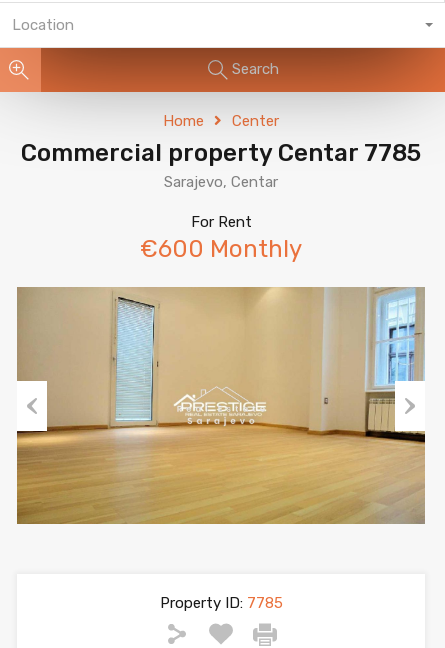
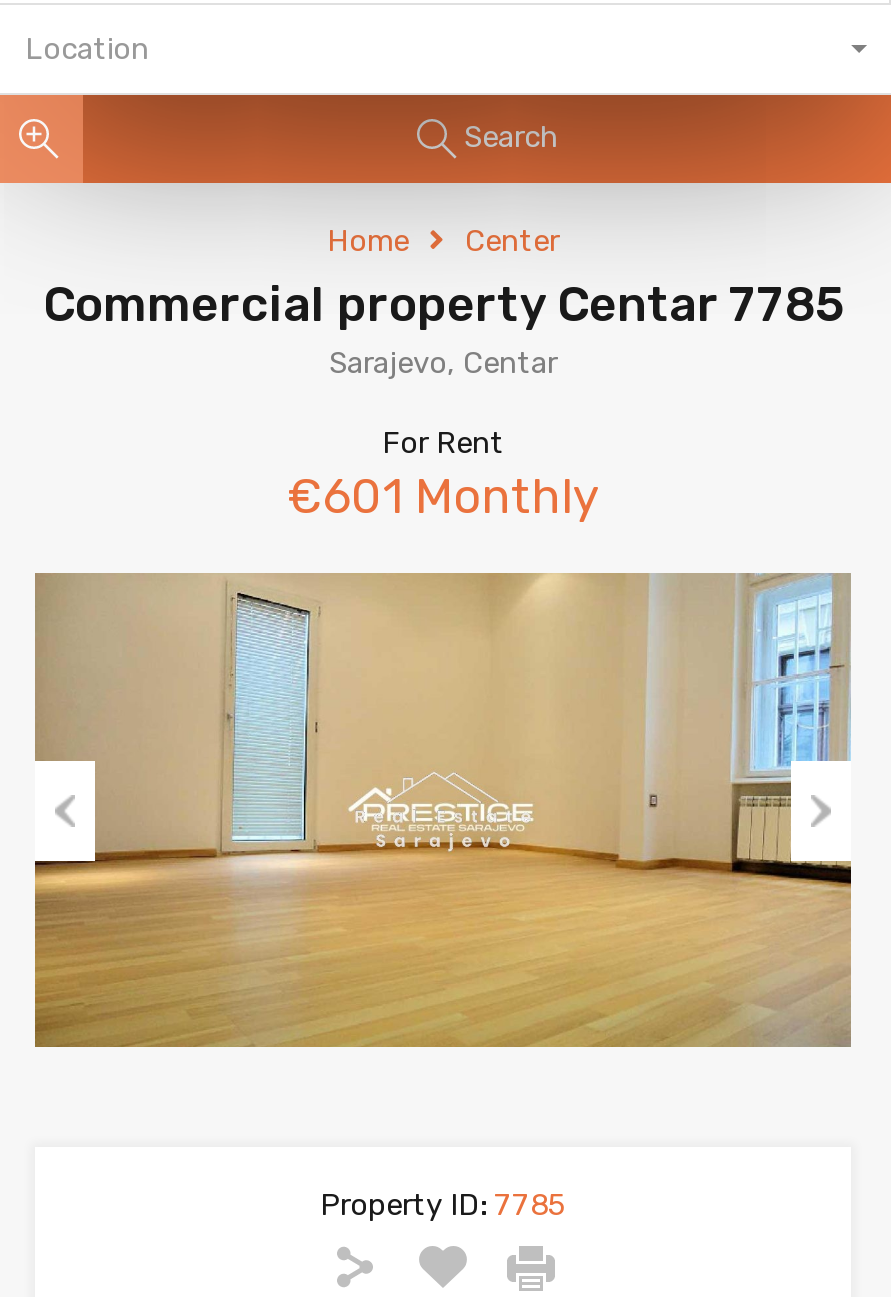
[140,235,302,263] €600 Monthly -> [287,469,599,525] €601 Monthly

